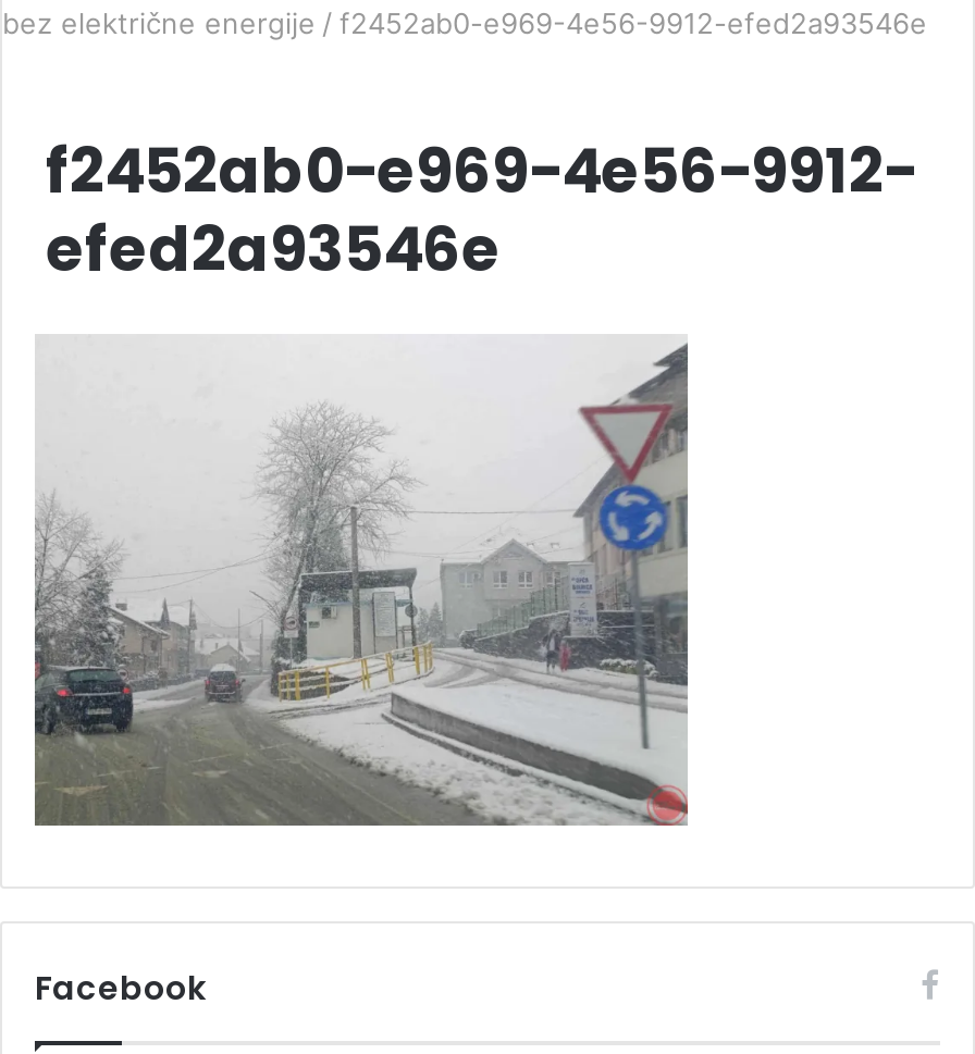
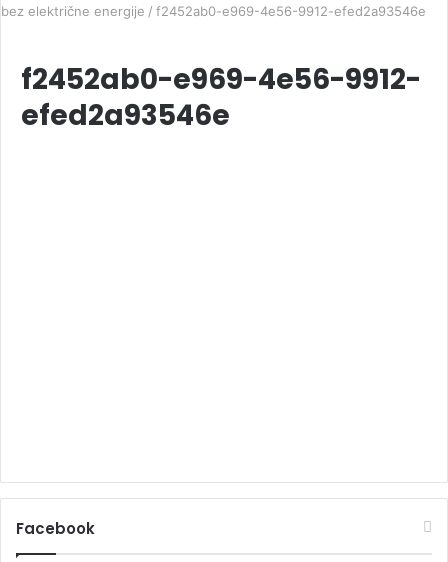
[33,335,690,829] [image] -> none

